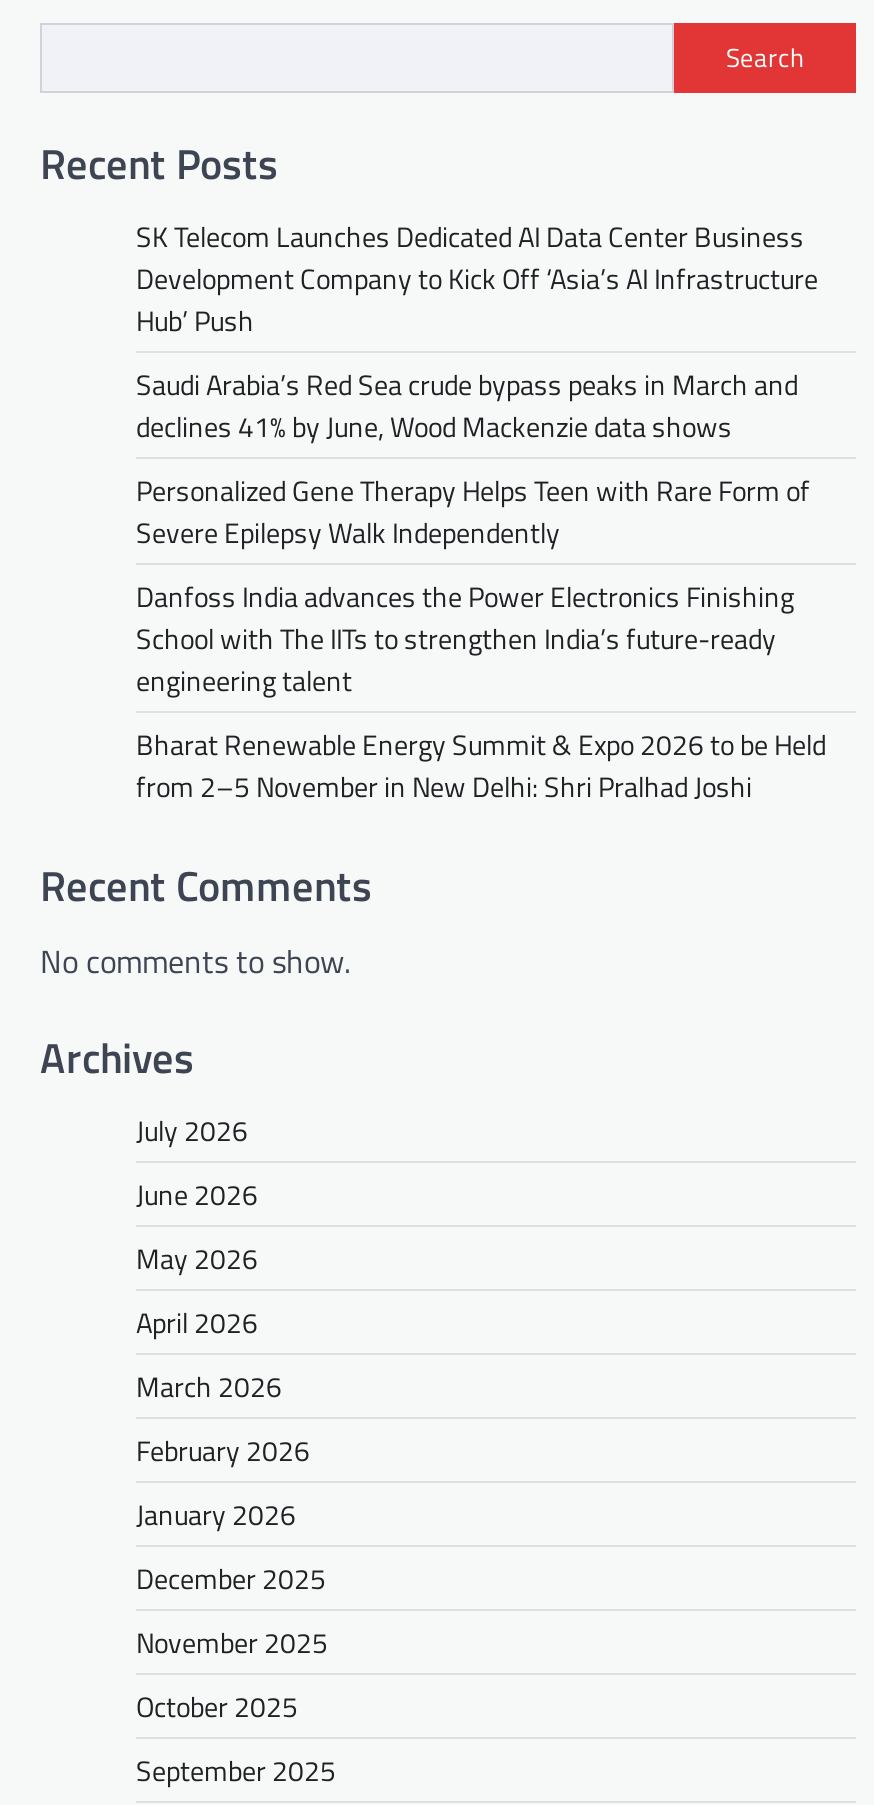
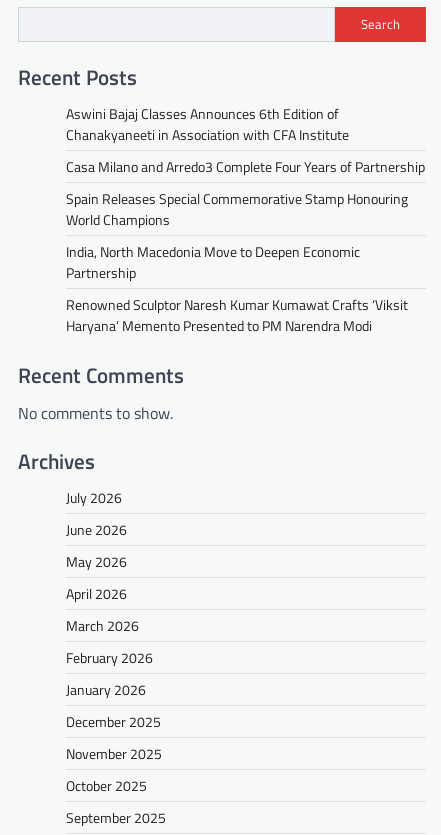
[136,216,818,342] SK Telecom Launches Dedicated AI Data Center Business | Development Company to Kick Off ‘Asia’s AI Infrastructure | Hub’ Push -> [66,103,349,145] Aswini Bajaj Classes Announces 6th Edition of | Chanakyaneeti in Association with CFA Institute
[136,364,798,448] Saudi Arabia’s Red Sea crude bypass peaks in March and | declines 41% by June, Wood Mackenzie data shows -> [66,156,425,177] Casa Milano and Arredo3 Complete Four Years of Partnership
[136,470,810,554] Personalized Gene Therapy Helps Teen with Rare Form of | Severe Epilepsy Walk Independently -> [66,188,408,230] Spain Releases Special Commemorative Stamp Honouring | World Champions
[136,576,794,702] Danfoss India advances the Power Electronics Finishing | School with The IITs to strengthen India’s future-ready | engineering talent -> [66,241,360,283] India, North Macedonia Move to Deepen Economic | Partnership
[136,724,826,808] Bharat Renewable Energy Summit & Expo 2026 to be Held | from 2–5 November in New Delhi: Shri Pralhad Joshi -> [66,294,408,336] Renowned Sculptor Naresh Kumar Kumawat Crafts ‘Viksit | Haryana’ Memento Presented to PM Narendra Modi

